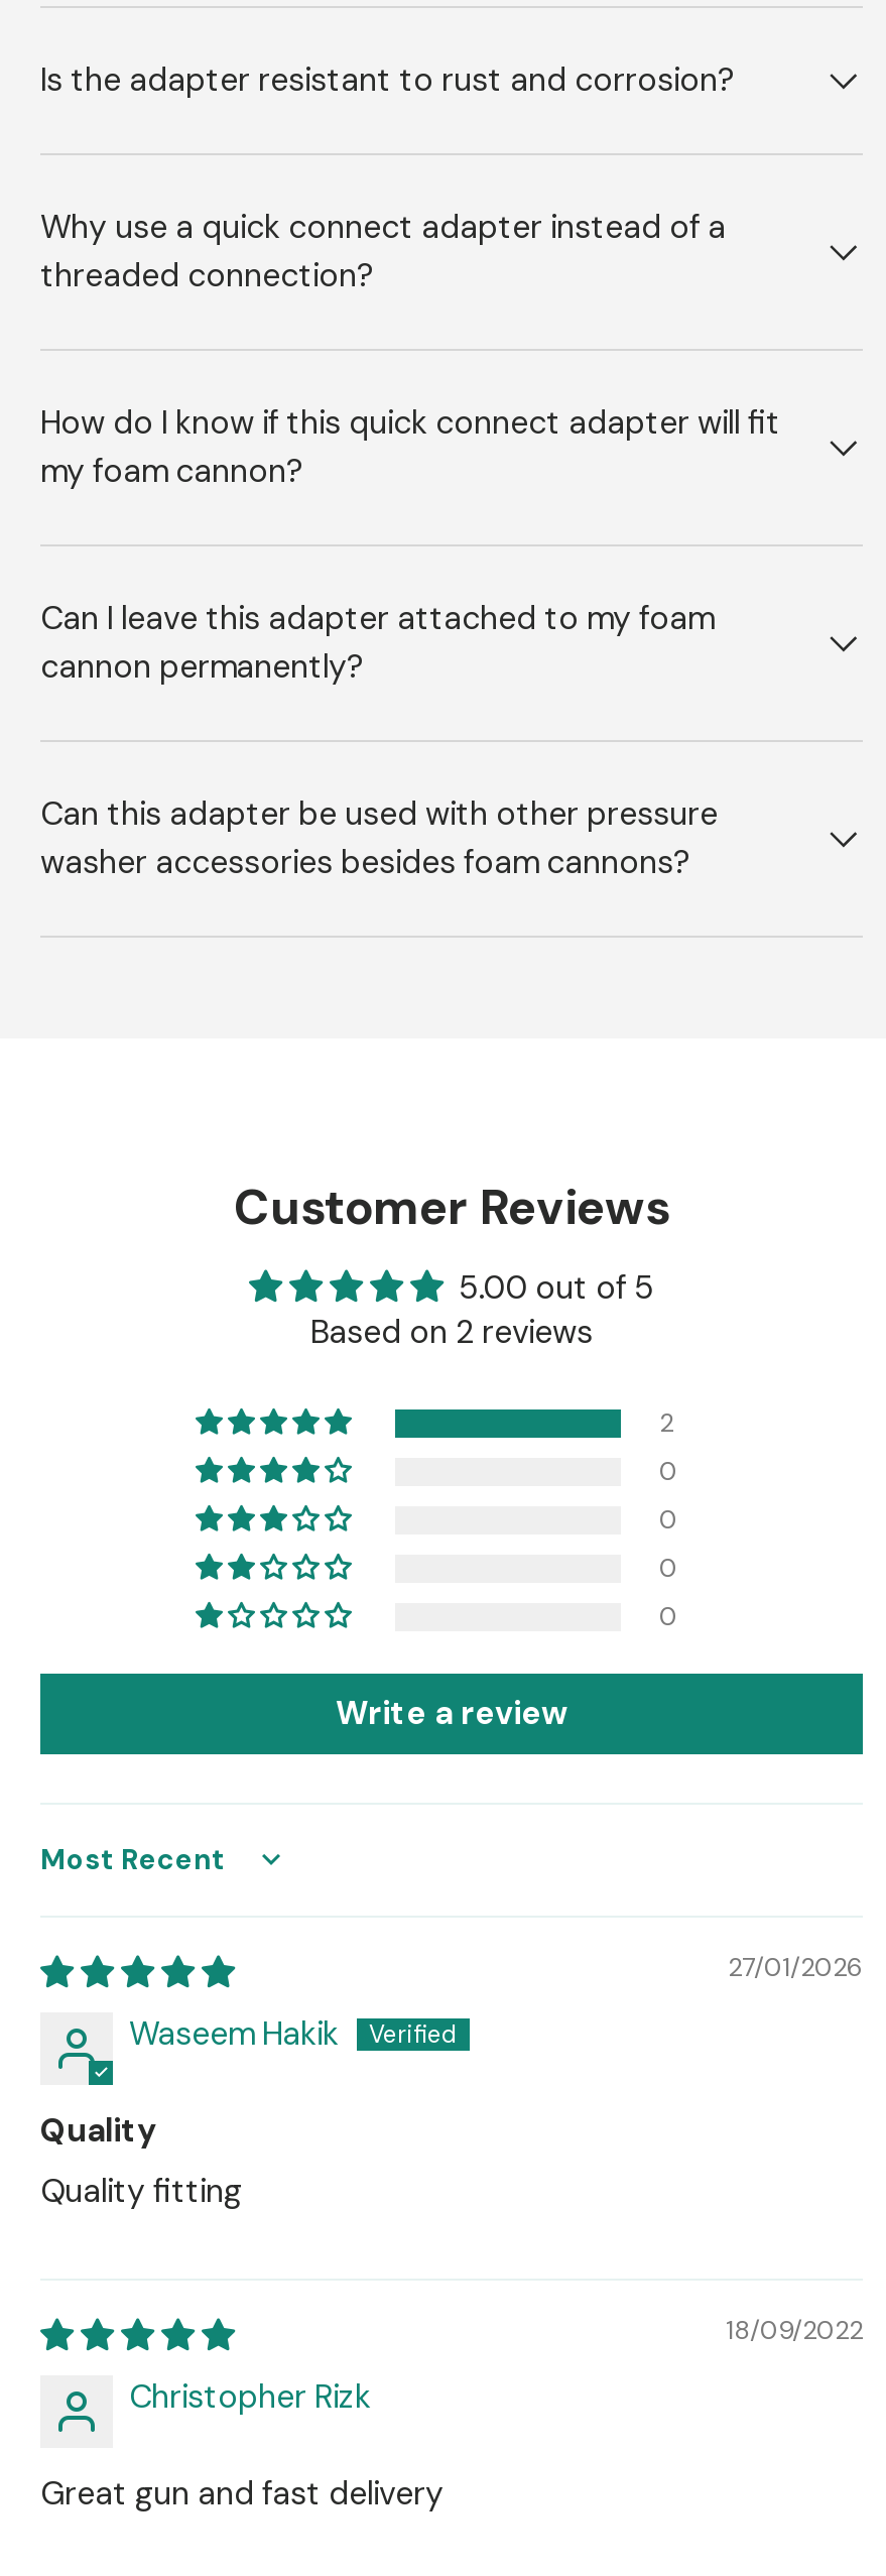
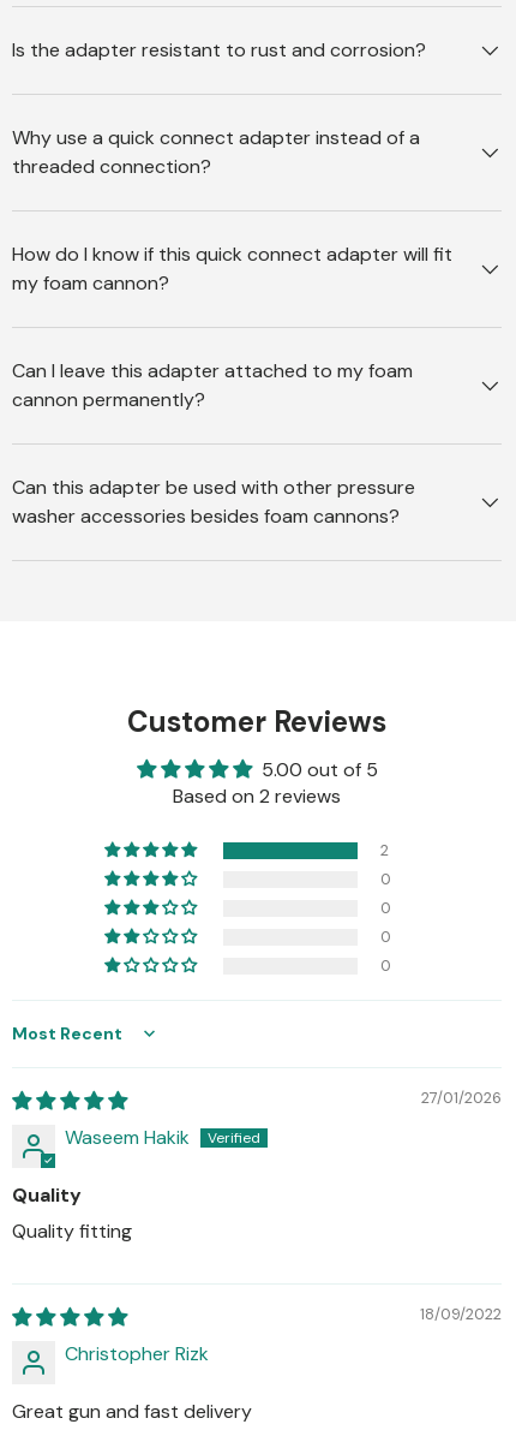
[336,1692,567,1734] Write a review -> none

